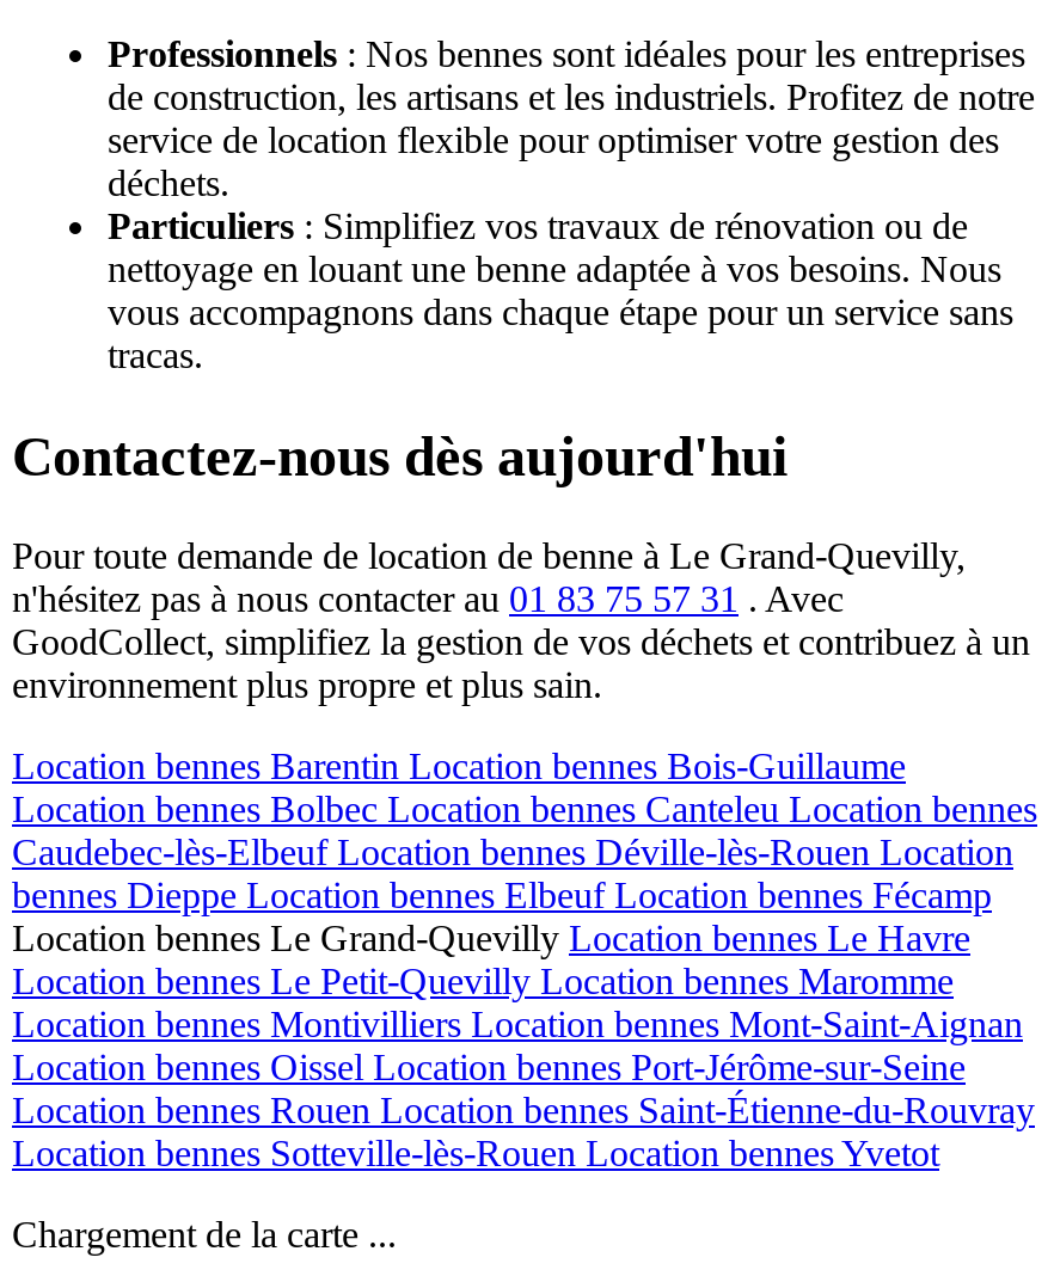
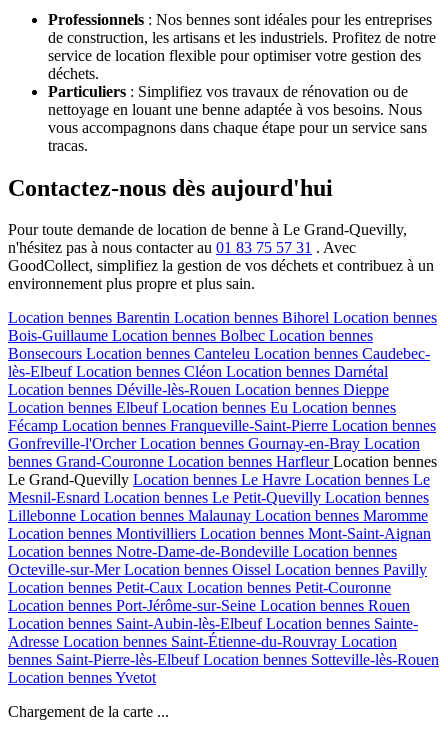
[12,747,1037,1002] Location bennes Barentin Location bennes Bois-Guillaume | Location bennes Bolbec Location bennes Canteleu Location bennes | Caudebec-lès-Elbeuf Location bennes Déville-lès-Rouen Location | bennes Dieppe Location bennes Elbeuf Location bennes Fécamp | Location bennes Le Grand-Quevilly Location bennes Le Havre | Location bennes Le Petit-Quevilly Location bennes Maromme -> [8,309,437,524] Location bennes Barentin Location bennes Bihorel Location bennes | Bois-Guillaume Location bennes Bolbec Location bennes | Bonsecours Location bennes Canteleu Location bennes Caudebec- | lès-Elbeuf Location bennes Cléon Location bennes Darnétal | Location bennes Déville-lès-Rouen Location bennes Dieppe | Location bennes Elbeuf Location bennes Eu Location bennes | Fécamp Location bennes Franqueville-Saint-Pierre Location bennes | Gonfreville-l'Orcher Location bennes Gournay-en-Bray Location | bennes Grand-Couronne Location bennes Harfleur Location bennes | Le Grand-Quevilly Location bennes Le Havre Location bennes Le | Mesnil-Esnard Location bennes Le Petit-Quevilly Location bennes | Lillebonne Location bennes Malaunay Location bennes Maromme
[12,1048,1035,1174] Location bennes Oissel Location bennes Port-Jérôme-sur-Seine | Location bennes Rouen Location bennes Saint-Étienne-du-Rouvray | Location bennes Sotteville-lès-Rouen Location bennes Yvetot -> [8,543,439,686] Location bennes Notre-Dame-de-Bondeville Location bennes | Octeville-sur-Mer Location bennes Oissel Location bennes Pavilly | Location bennes Petit-Caux Location bennes Petit-Couronne | Location bennes Port-Jérôme-sur-Seine Location bennes Rouen | Location bennes Saint-Aubin-lès-Elbeuf Location bennes Sainte- | Adresse Location bennes Saint-Étienne-du-Rouvray Location | bennes Saint-Pierre-lès-Elbeuf Location bennes Sotteville-lès-Rouen | Location bennes Yvetot

